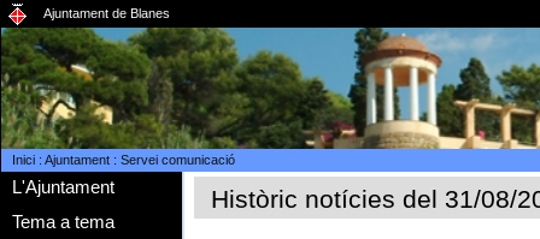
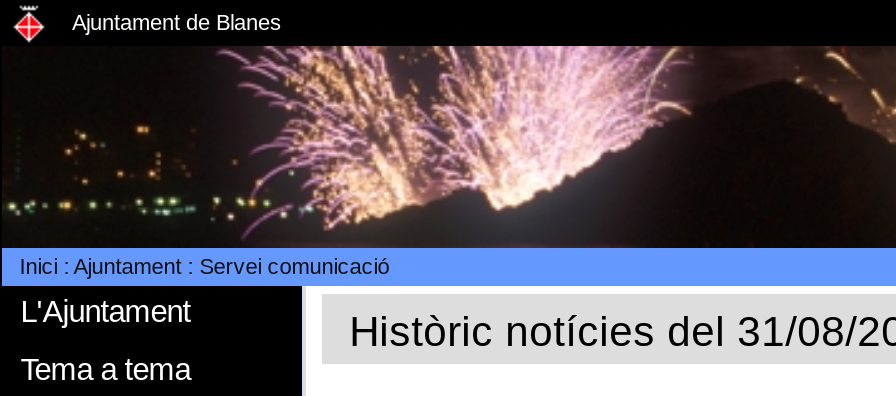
[4,26,536,150] [image] -> [6,44,890,250] [image]

